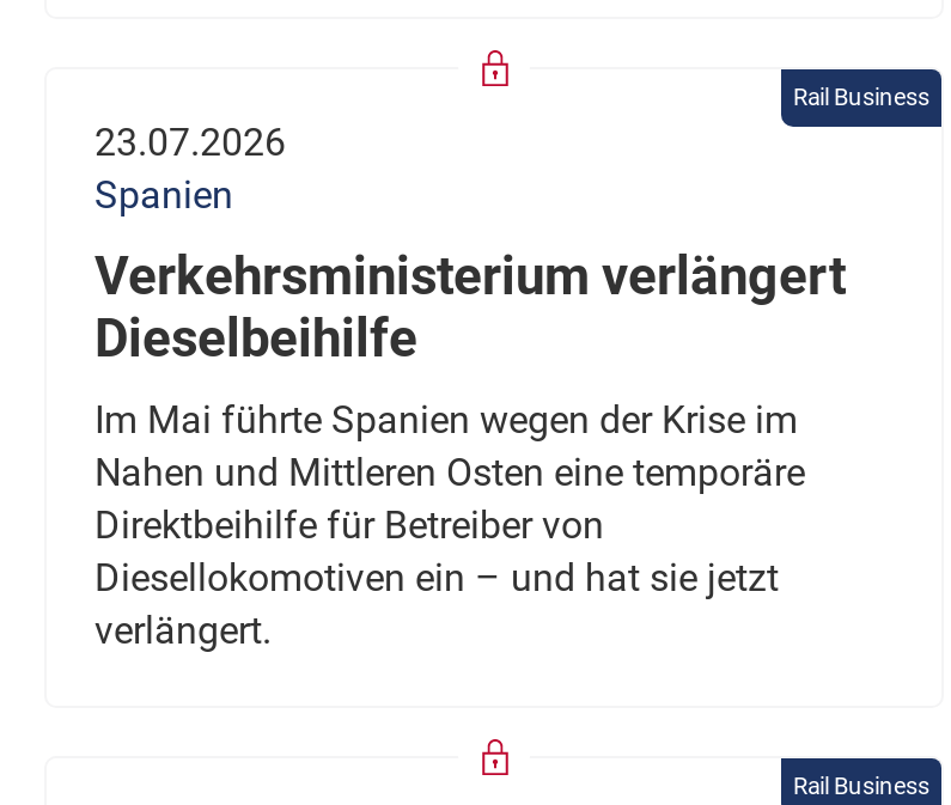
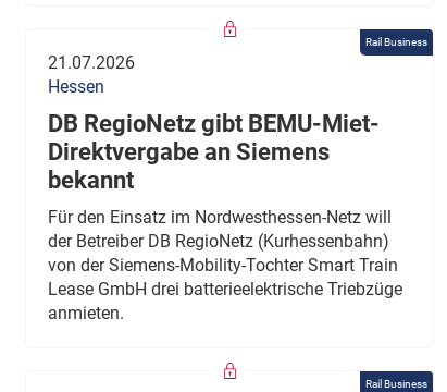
[95,120,286,218] 23.07.2026 | Spanien -> [48,52,135,96] 21.07.2026 | Hessen
[95,246,846,368] Verkehrsministerium verlängert | Dieselbeihilfe -> [48,109,380,193] DB RegioNetz gibt BEMU-Miet- | Direktvergabe an Siemens | bekannt
[95,397,805,653] Im Mai führte Spanien wegen der Krise im | Nahen und Mittleren Osten eine temporäre | Direktbeihilfe für Betreiber von | Diesellokomotiven ein – und hat sie jetzt | verlängert. -> [48,206,402,323] Für den Einsatz im Nordwesthessen-Netz will | der Betreiber DB RegioNetz (Kurhessenbahn) | von der Siemens-Mobility-Tochter Smart Train | Lease GmbH drei batterieelektrische Triebzüge | anmieten.

